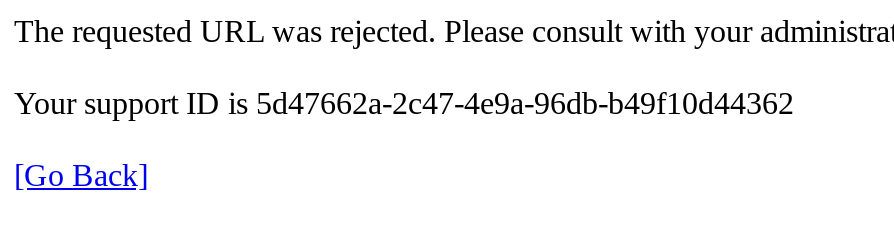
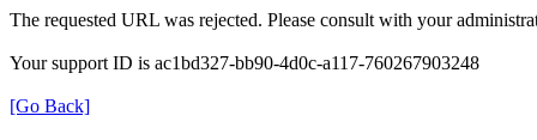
[14,86,794,120] Your support ID is 5d47662a-2c47-4e9a-96db-b49f10d44362 -> [10,53,479,73] Your support ID is ac1bd327-bb90-4d0c-a117-760267903248

